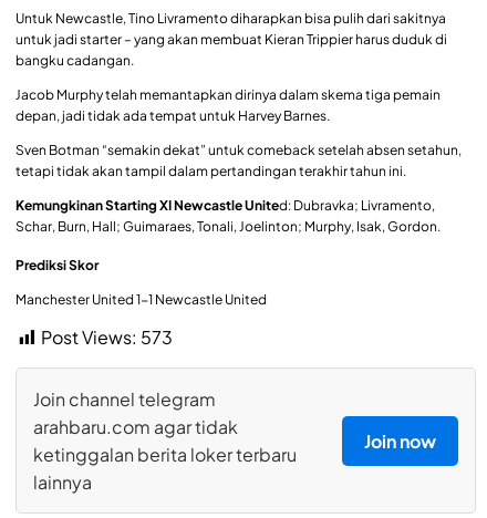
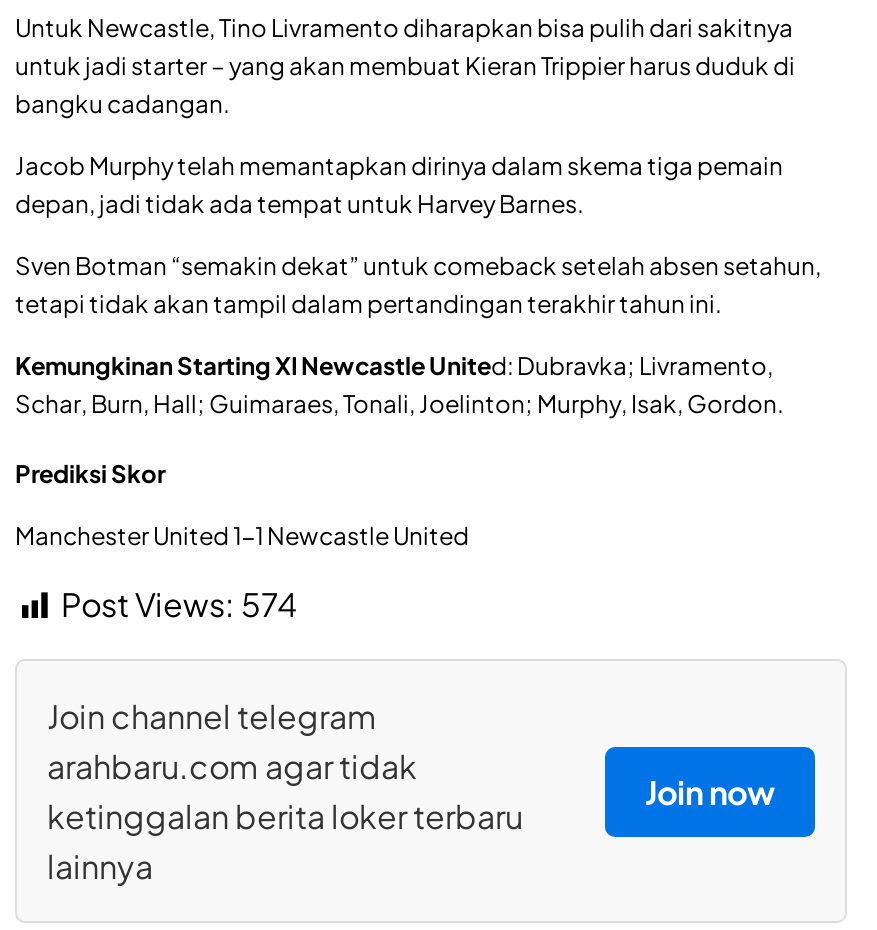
[41,326,173,349] Post Views: 573 -> [61,583,297,625] Post Views: 574

